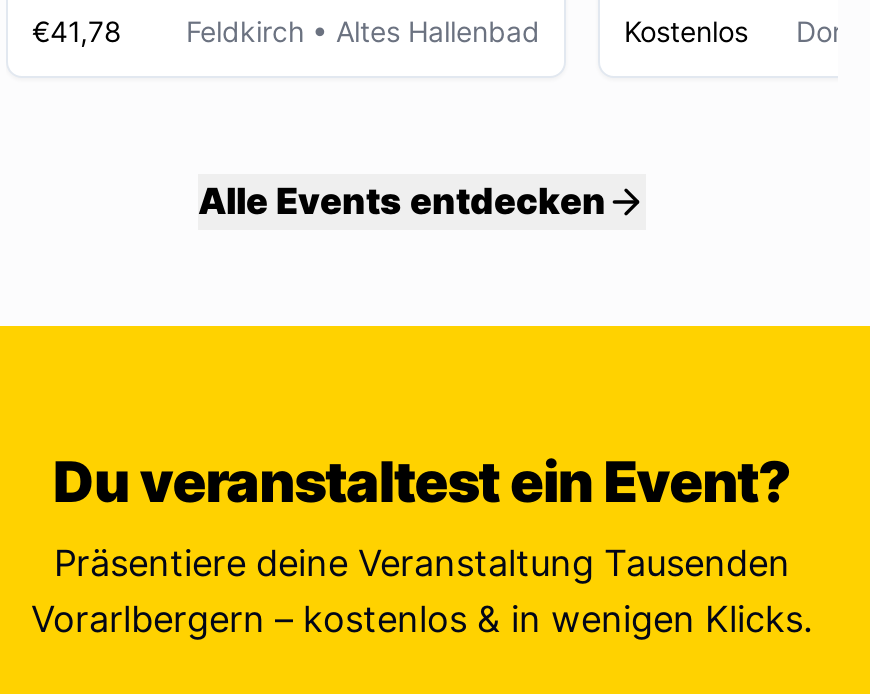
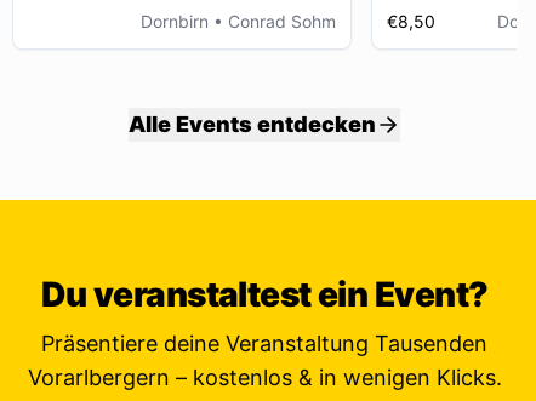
[32,14,540,48] €41,78 | Feldkirch • Altes Hallenbad -> [141,11,336,31] Dornbirn • Conrad Sohm
[624,14,748,48] Kostenlos -> [387,11,435,31] €8,50

